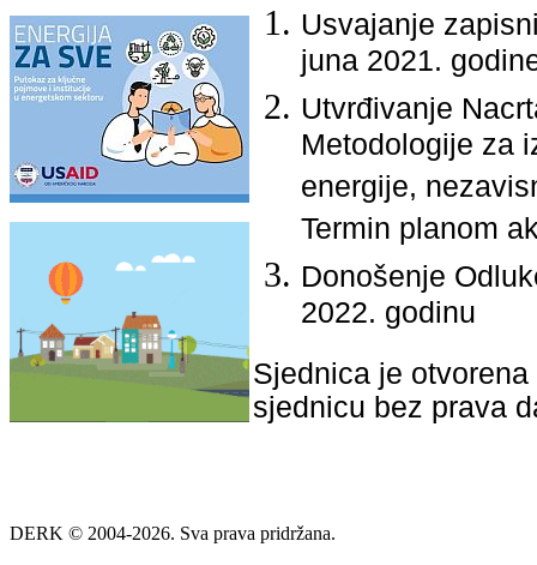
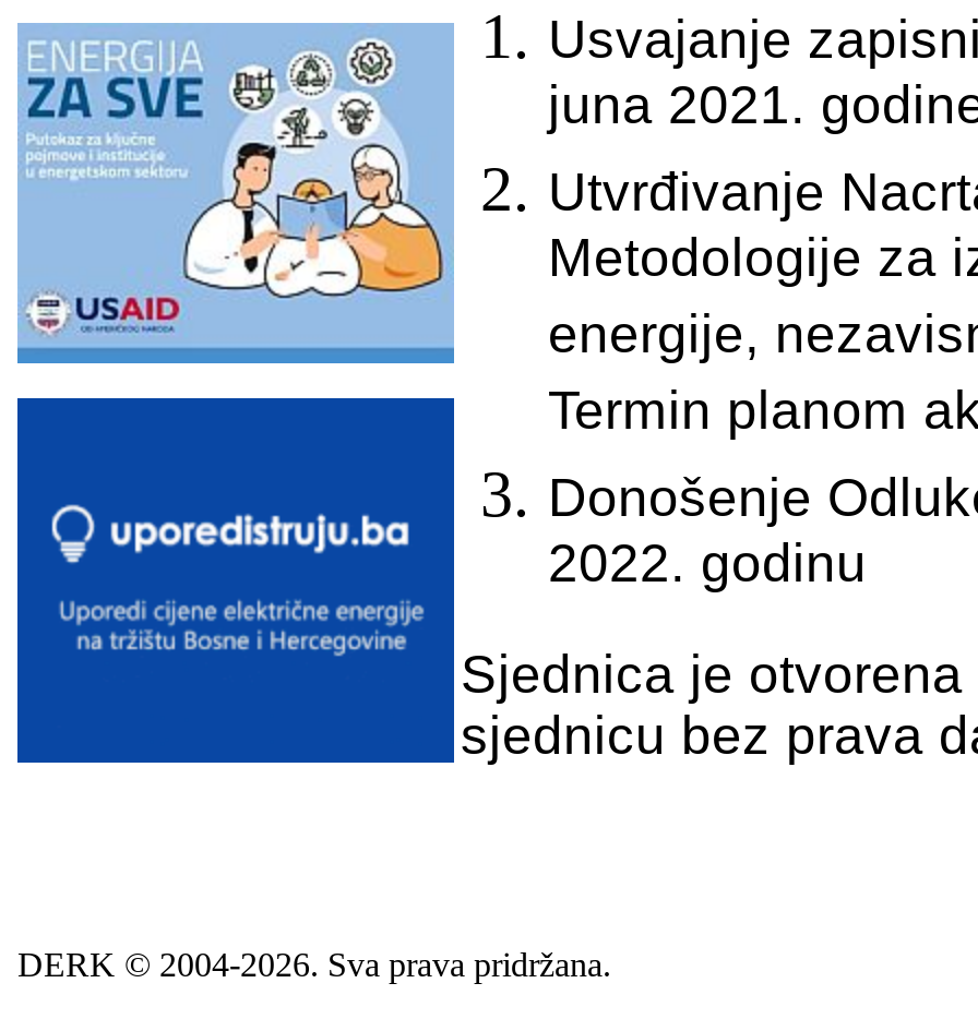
[8,222,251,423] [image] -> [15,396,456,763] [image]

